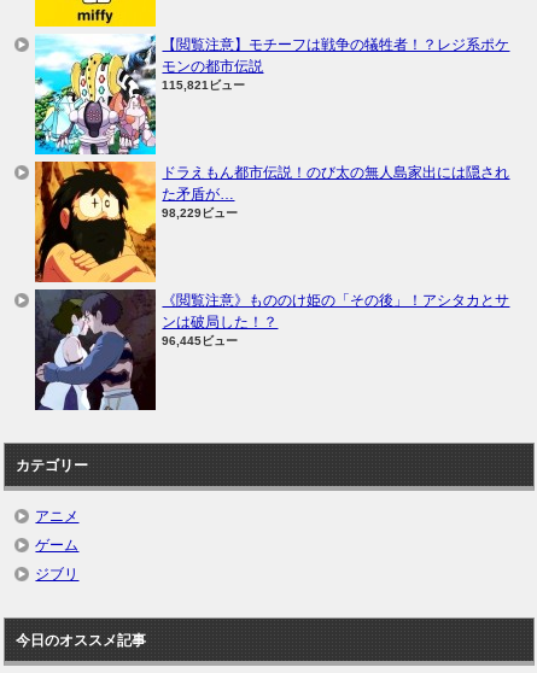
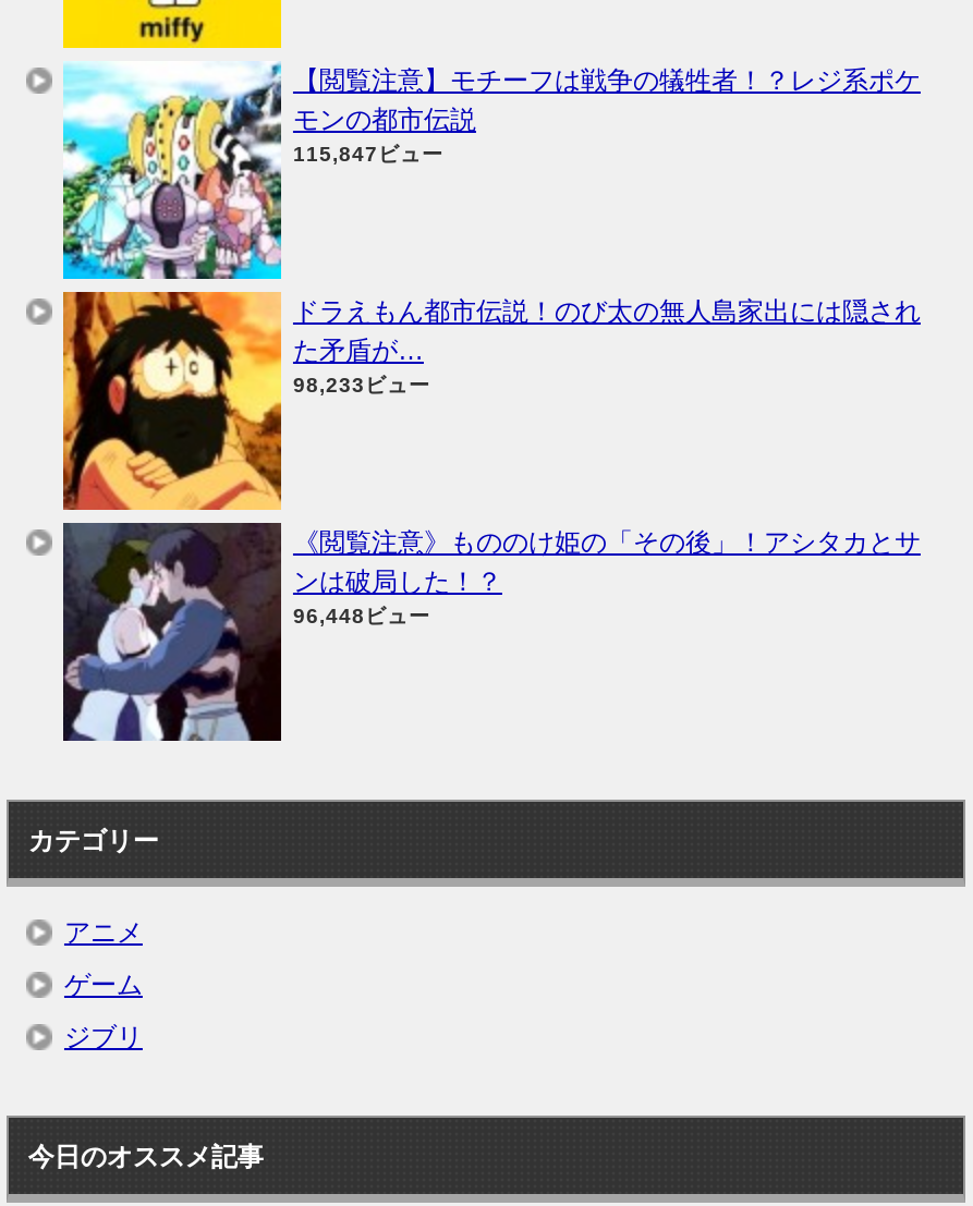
[162,79,246,92] 115,821ビュー -> [293,142,443,166] 115,847ビュー
[162,206,238,220] 98,229ビュー -> [293,373,430,397] 98,233ビュー
[162,334,238,347] 96,445ビュー -> [293,604,430,628] 96,448ビュー

